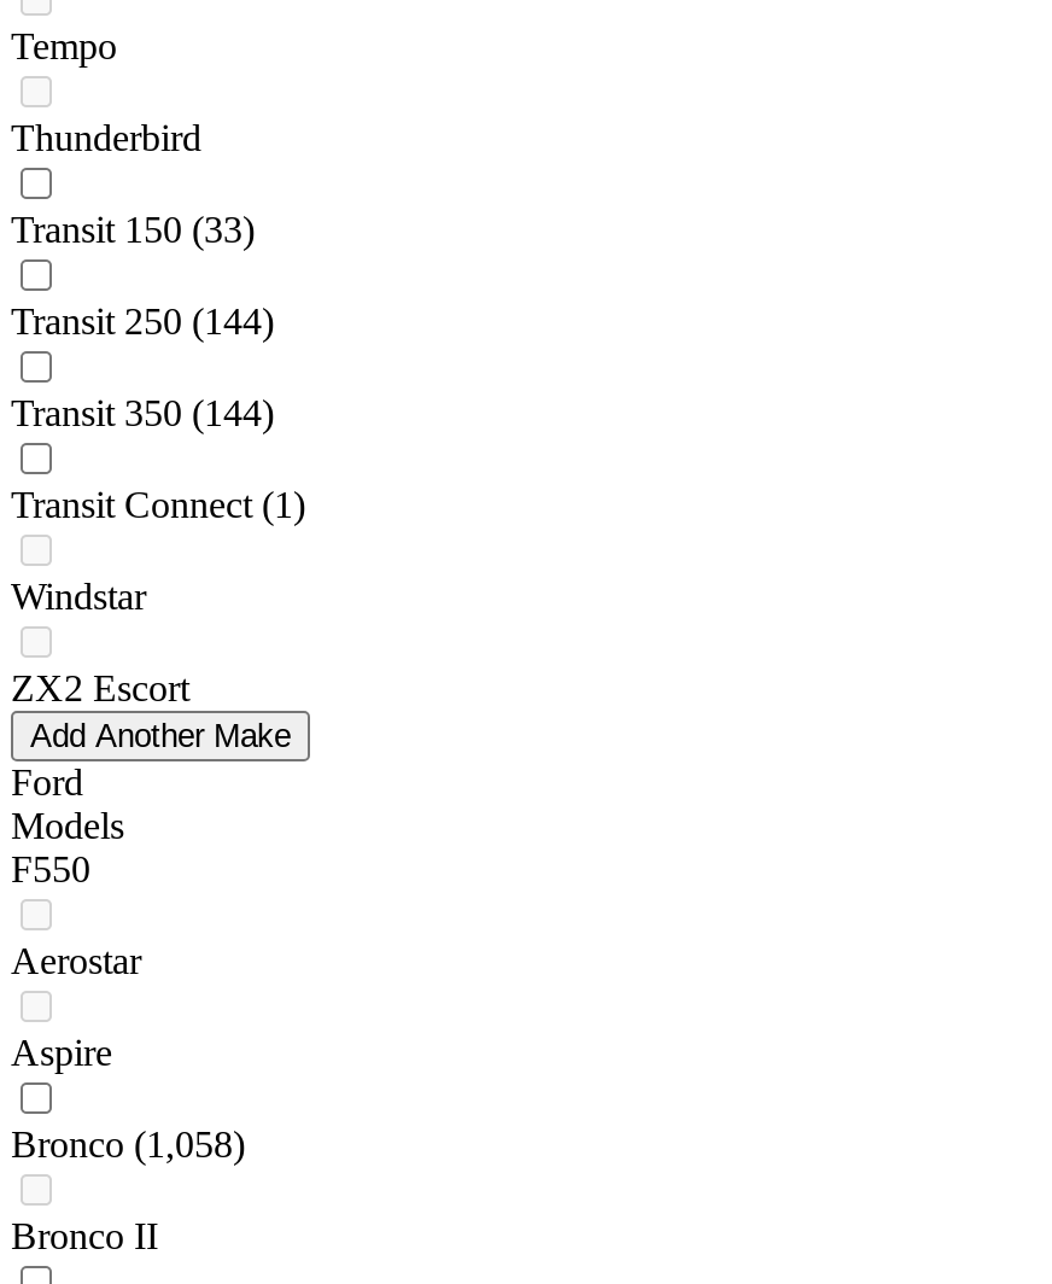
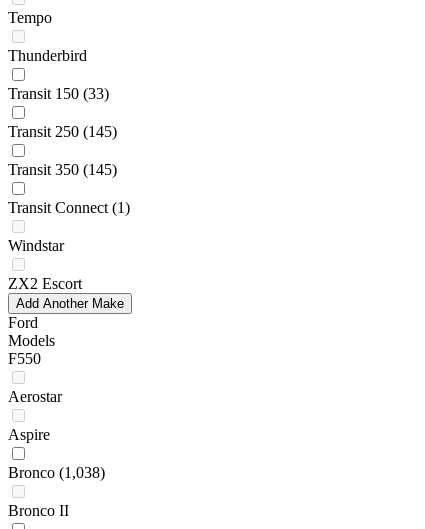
[11,301,274,342] Transit 250 (144) -> [8,123,117,140] Transit 250 (145)
[11,393,274,434] Transit 350 (144) -> [8,161,117,178] Transit 350 (145)
[11,1124,245,1165] Bronco (1,058) -> [8,464,105,481] Bronco (1,038)

